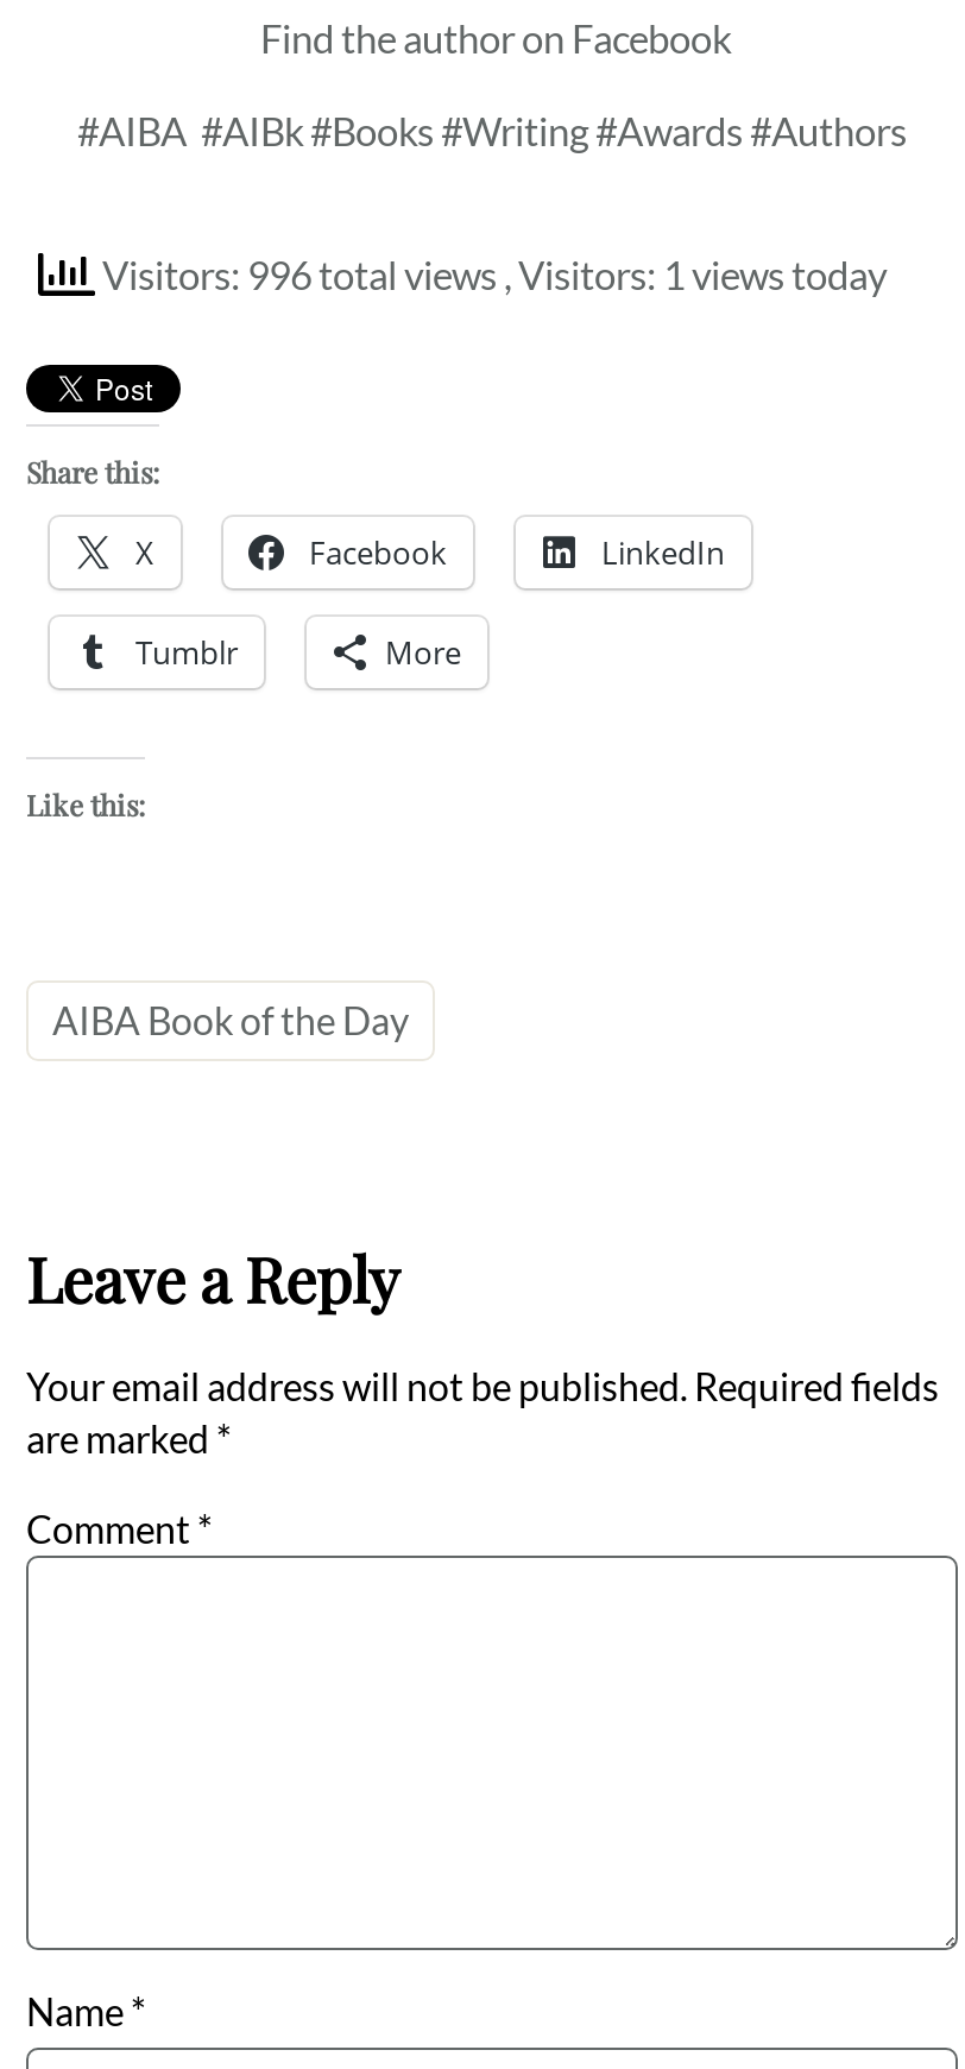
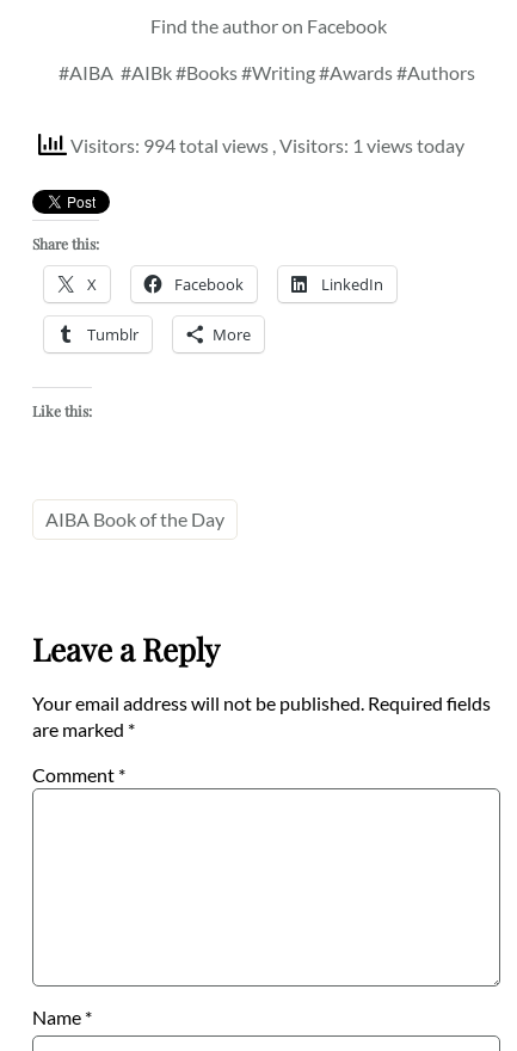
[95,253,887,298] Visitors: 996 total views, Visitors: 1 views today -> [67,134,464,156] Visitors: 994 total views, Visitors: 1 views today

